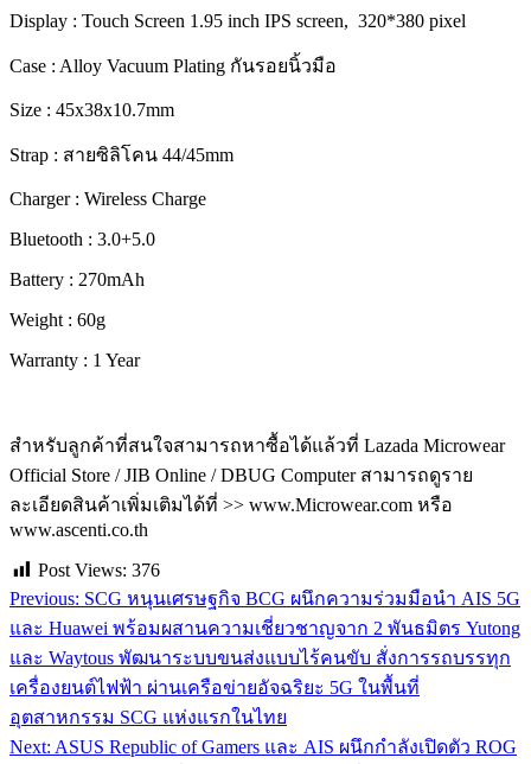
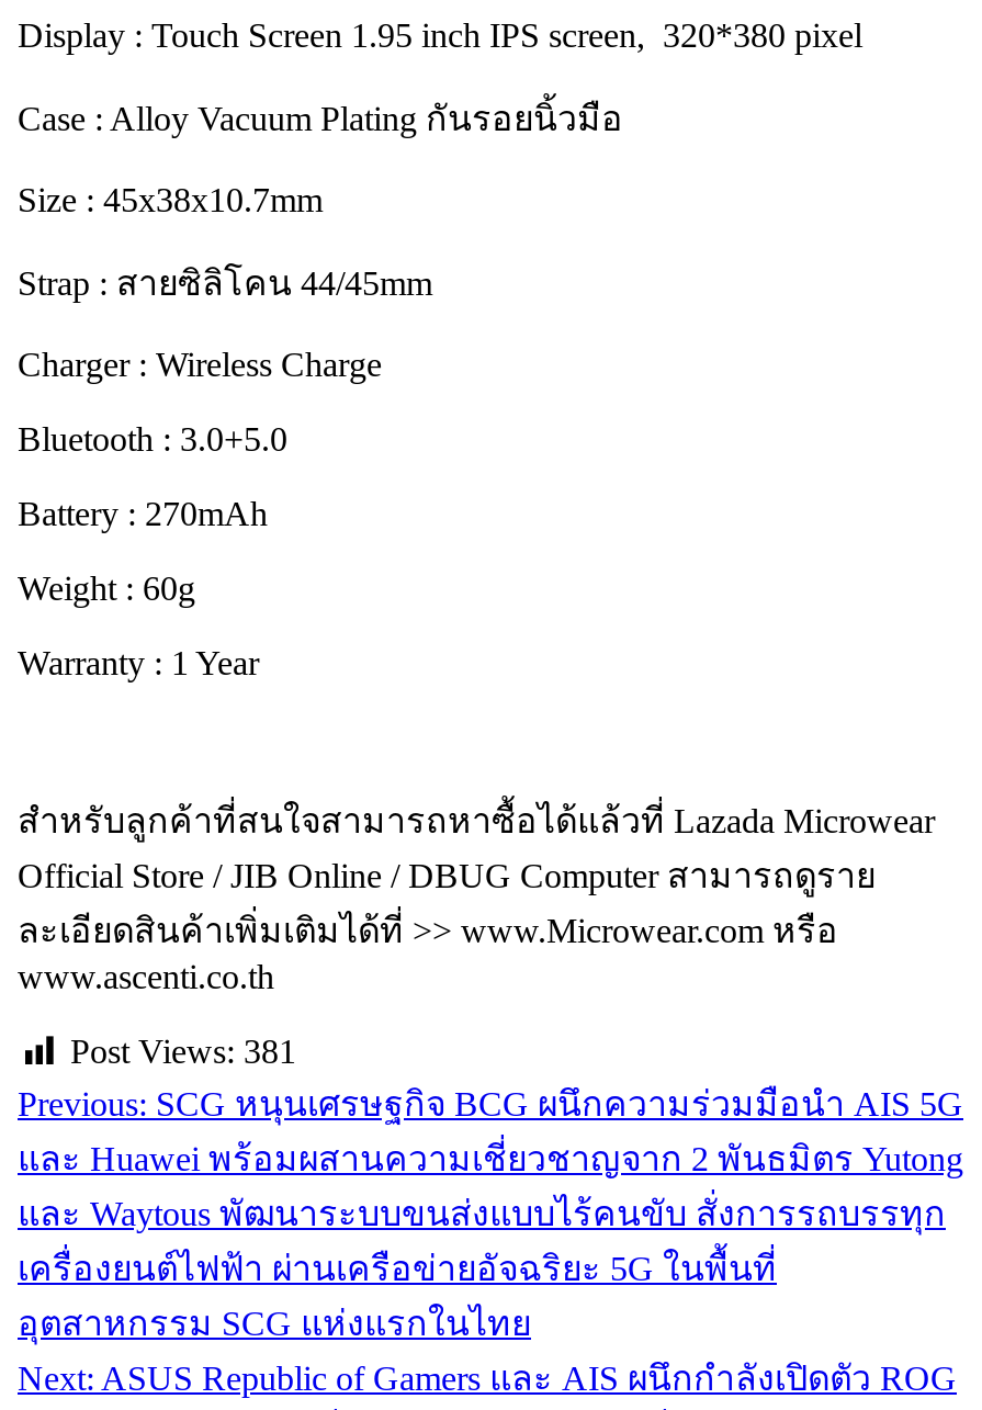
[38,560,160,580] Post Views: 376 -> [70,1032,296,1069] Post Views: 381

